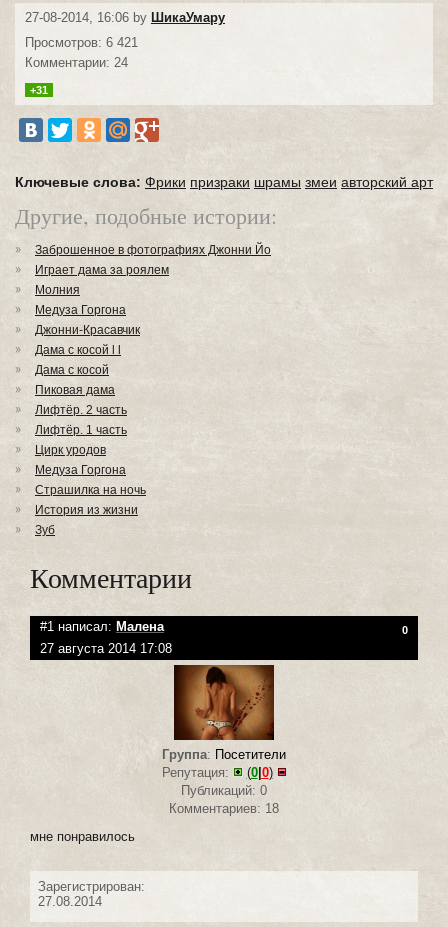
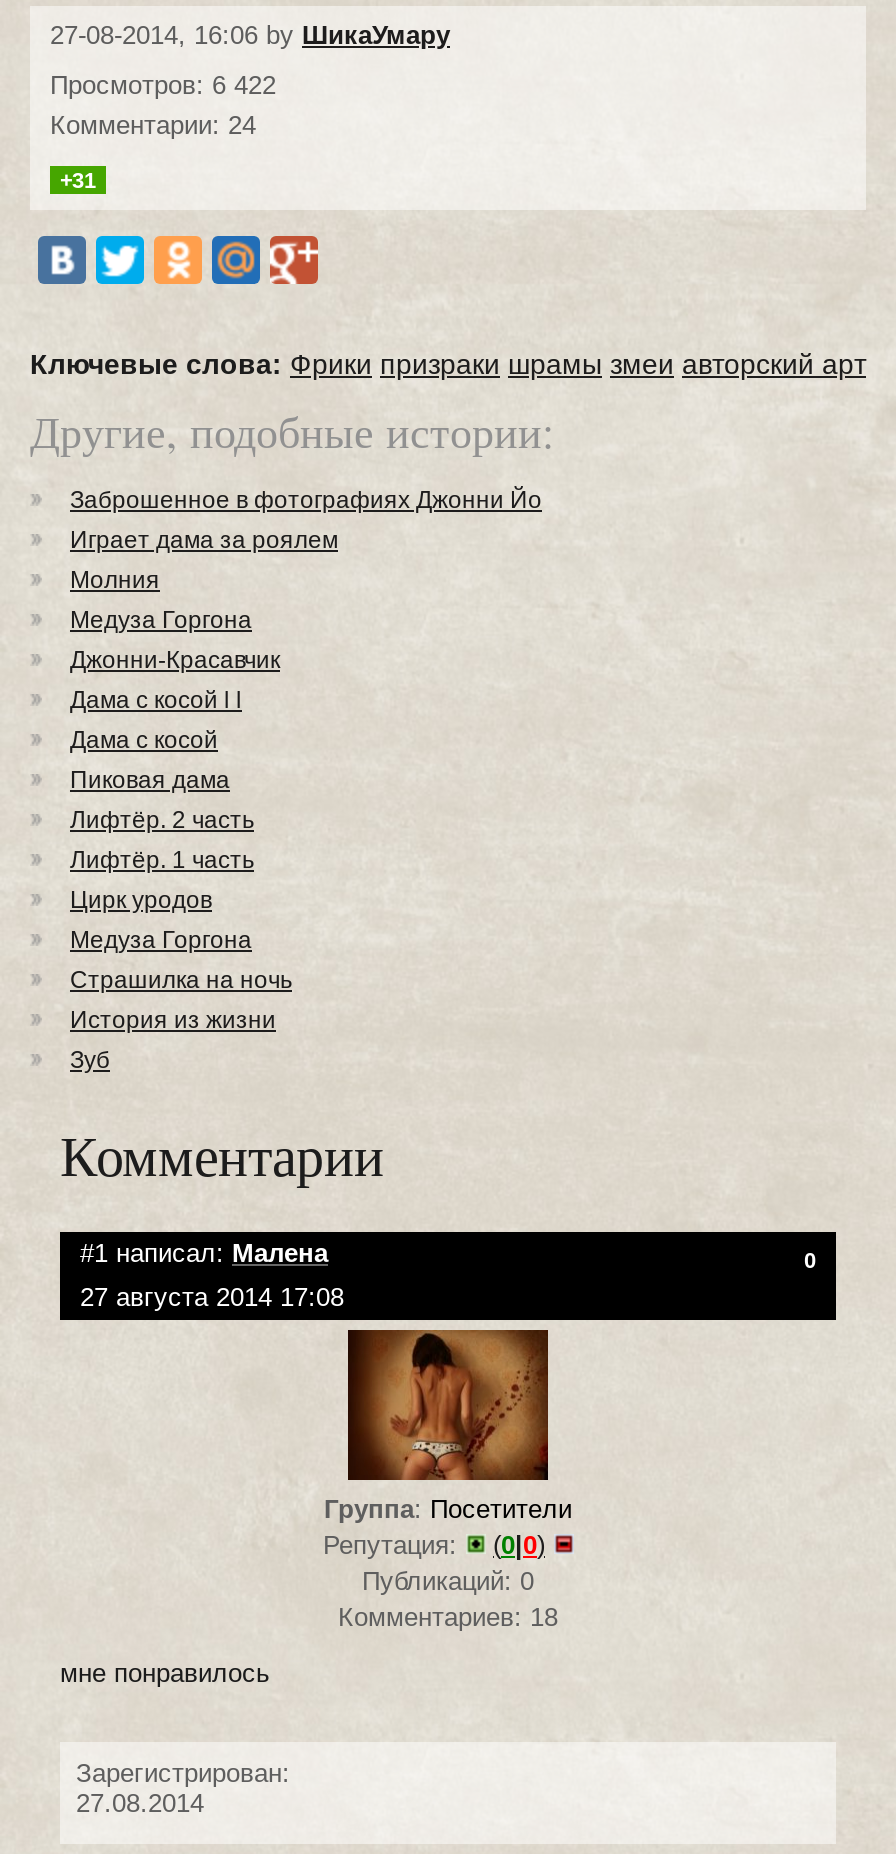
[25,35,138,50] Просмотров: 6 421 -> [50,70,276,100] Просмотров: 6 422

